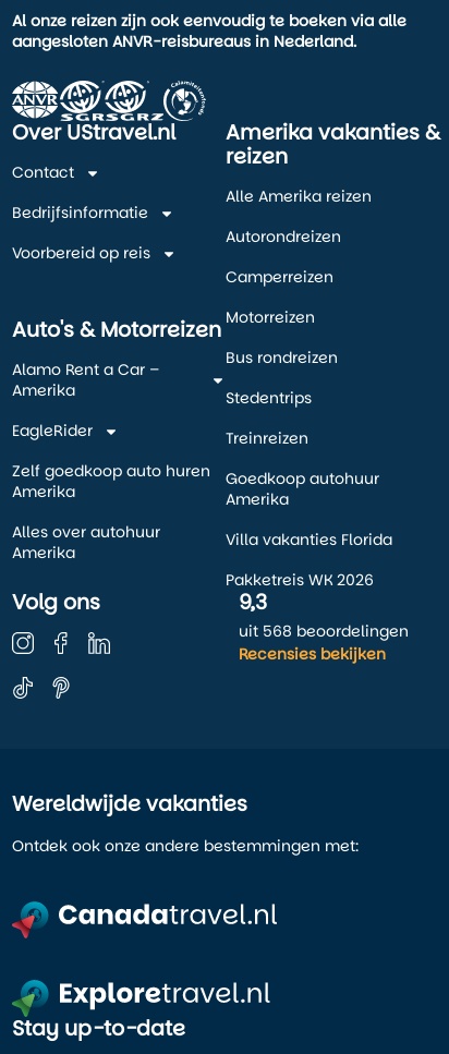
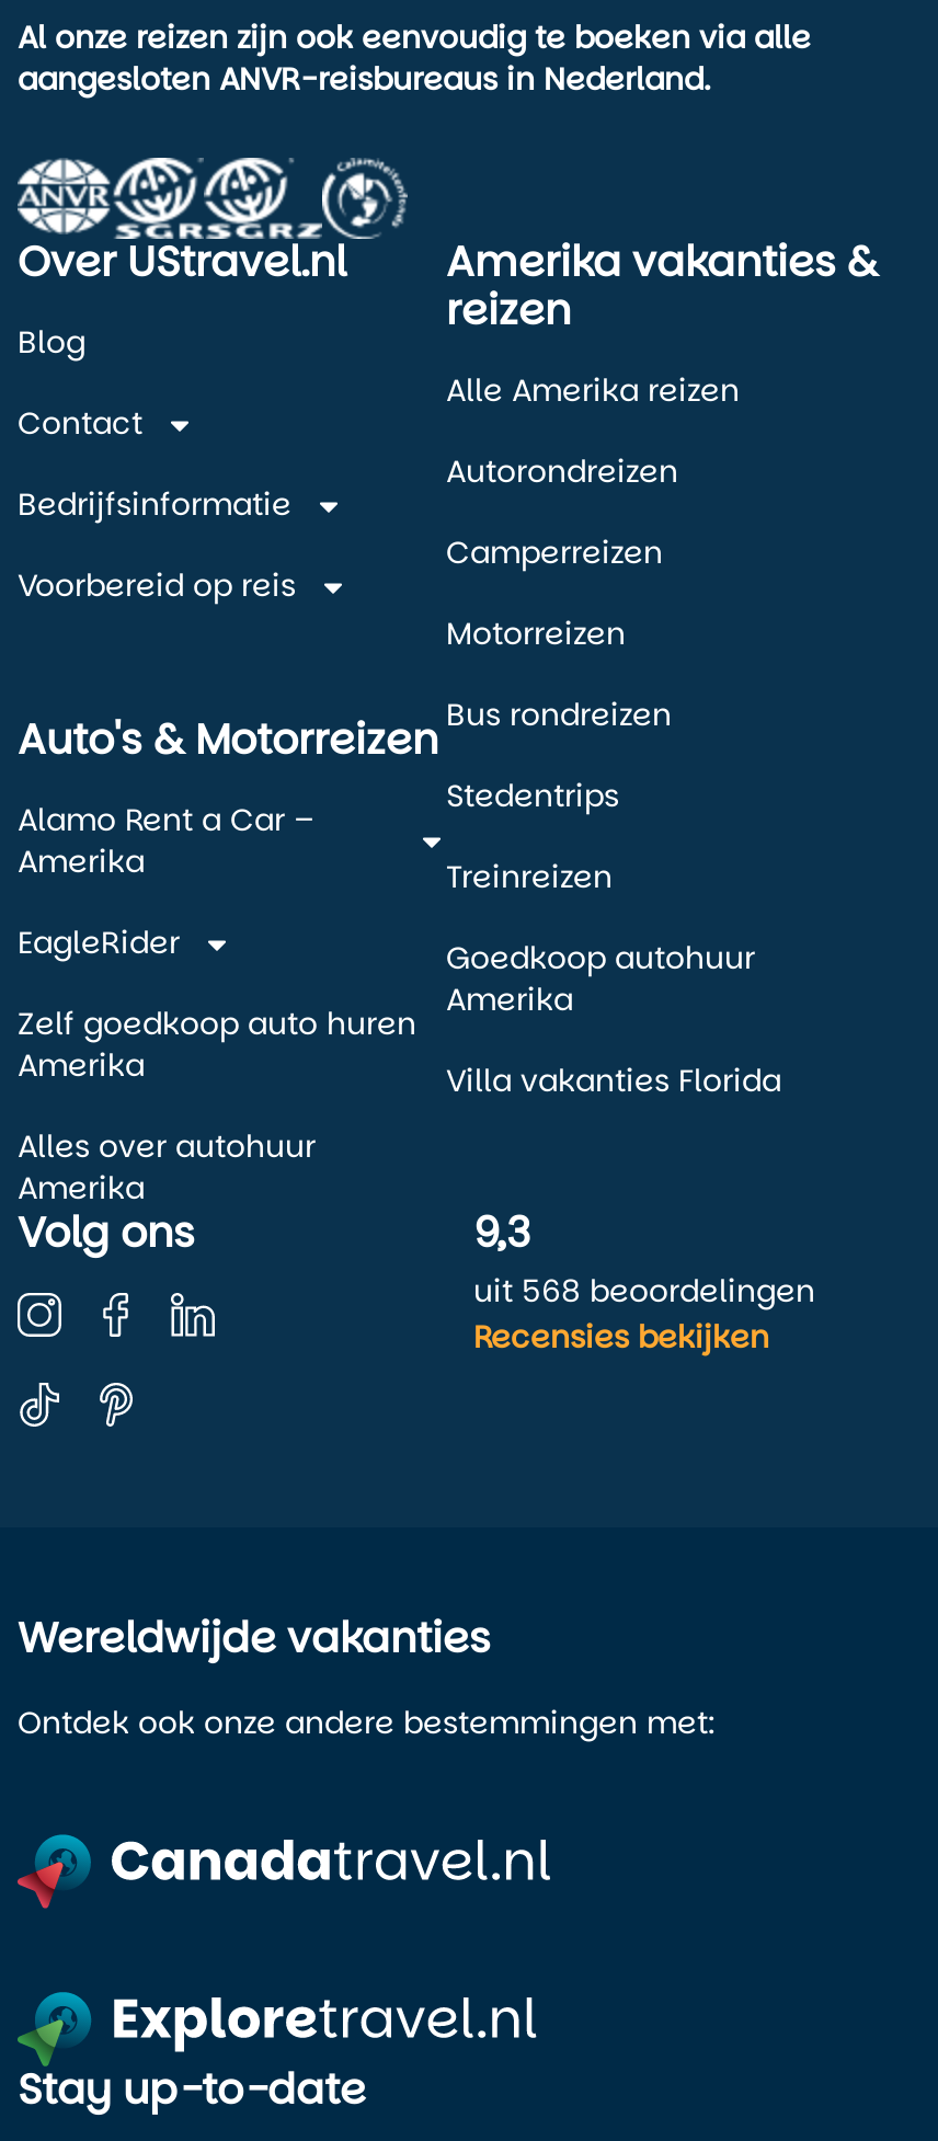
moved [12,162,221,564] -> [18,402,438,1211]: Contact | Bedrijfsinformatie | Voorbereid op reis | ... | Alles over autohuur | Amerika
none -> [18,321,85,365] Blog
[225,569,373,591] Pakketreis WK 2026 -> none

